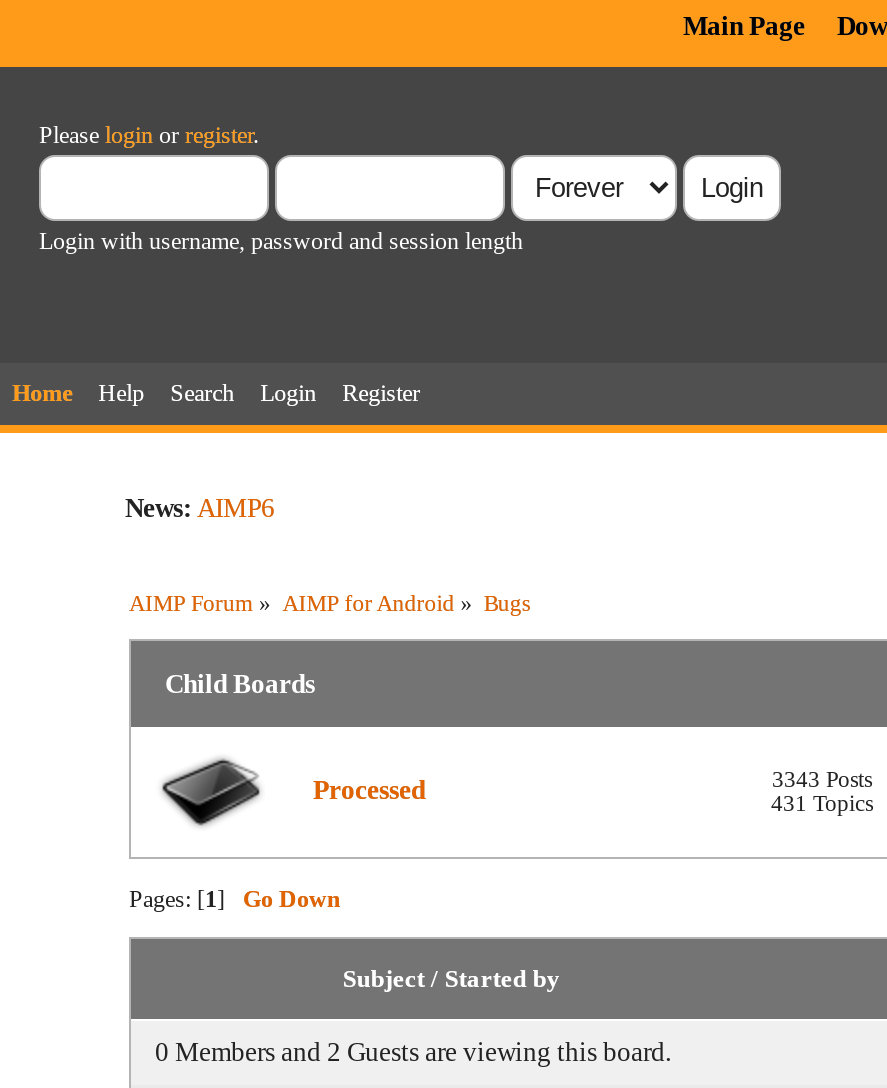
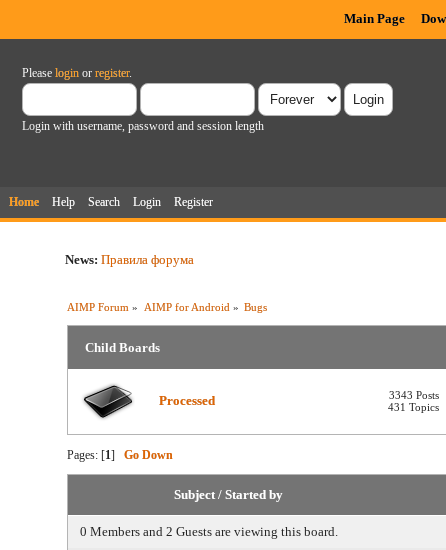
[125,493,275,523] News: AIMP6 -> [65,252,194,267] News: Правила форума

